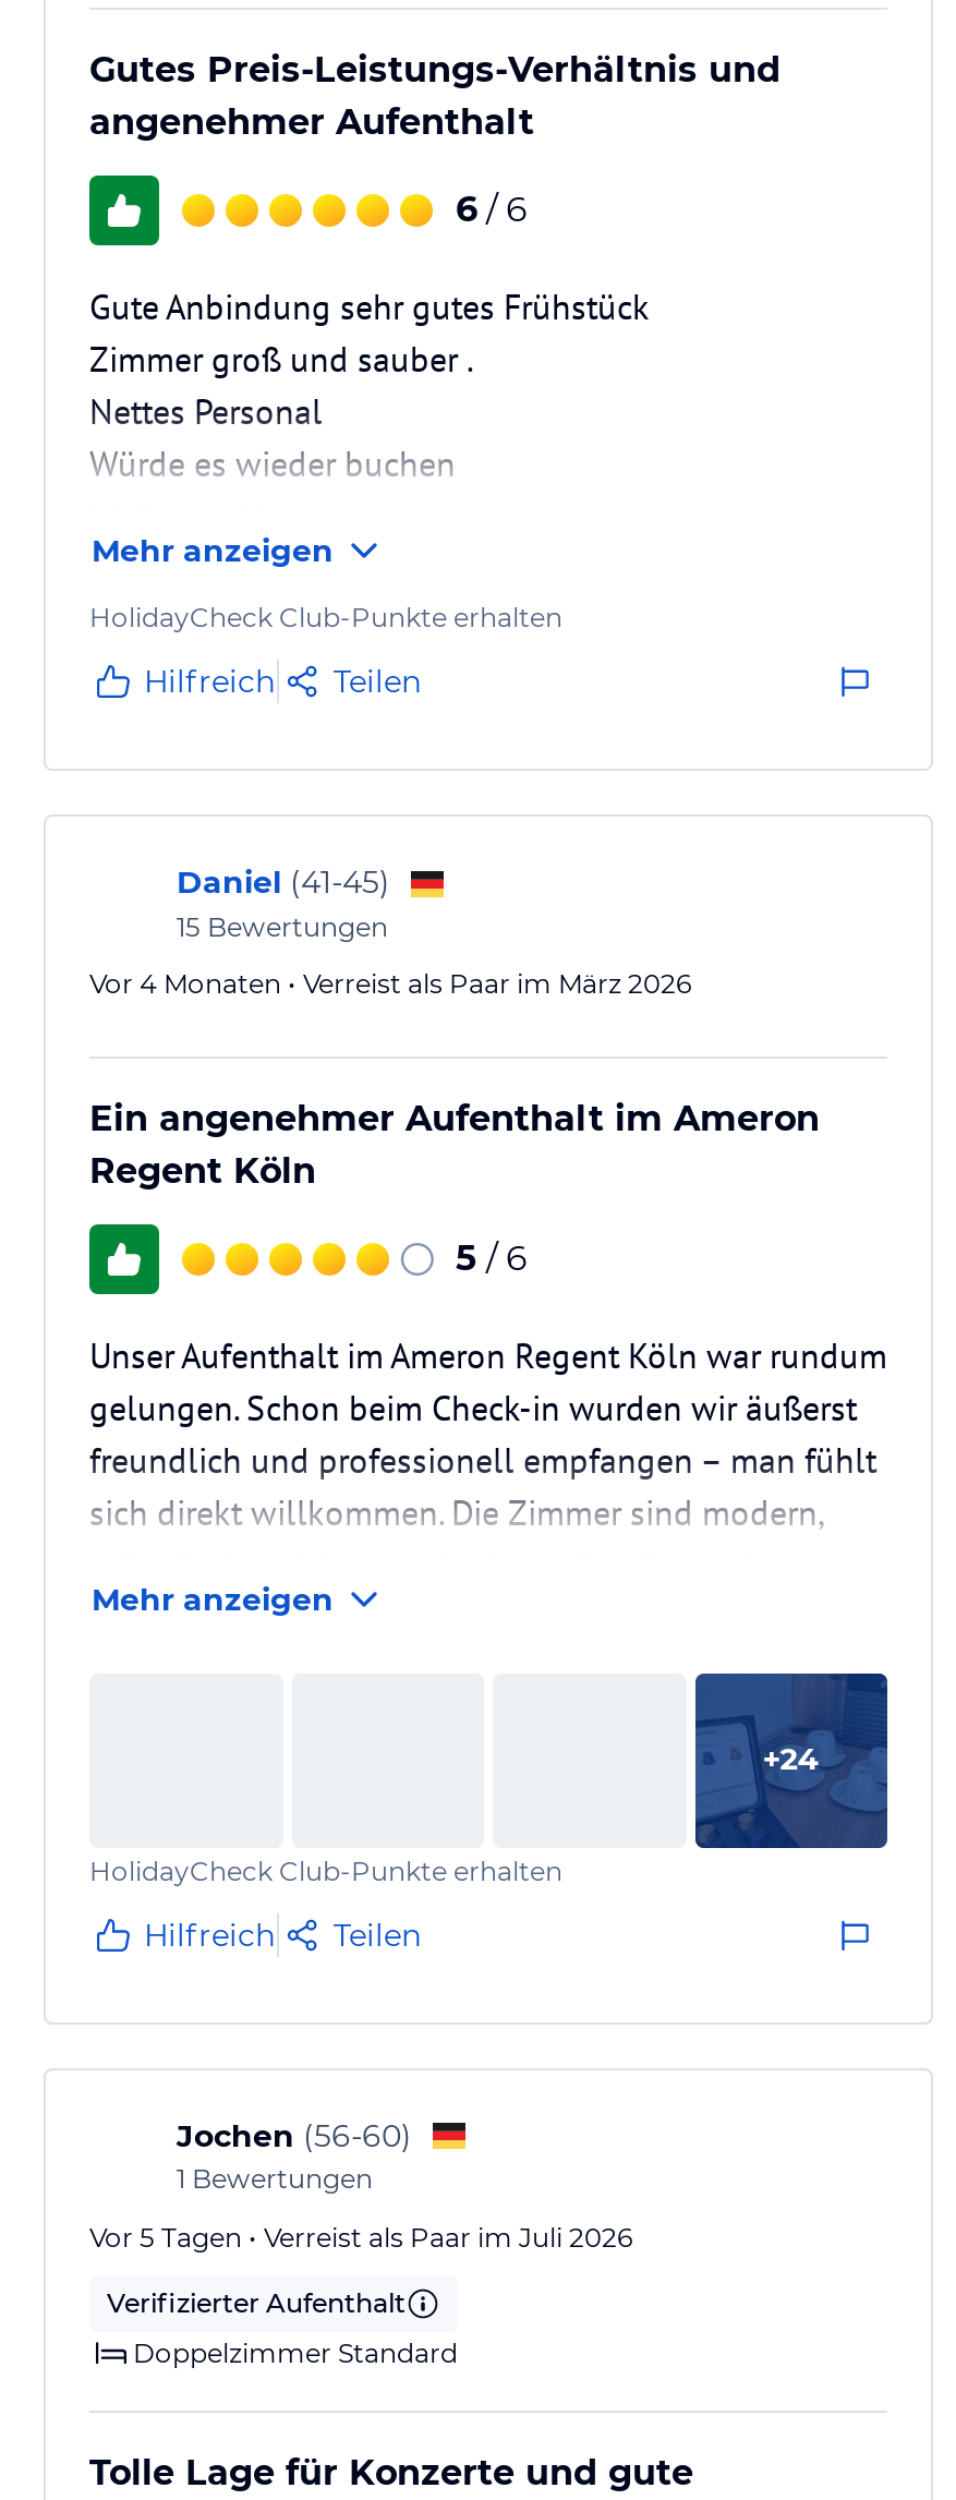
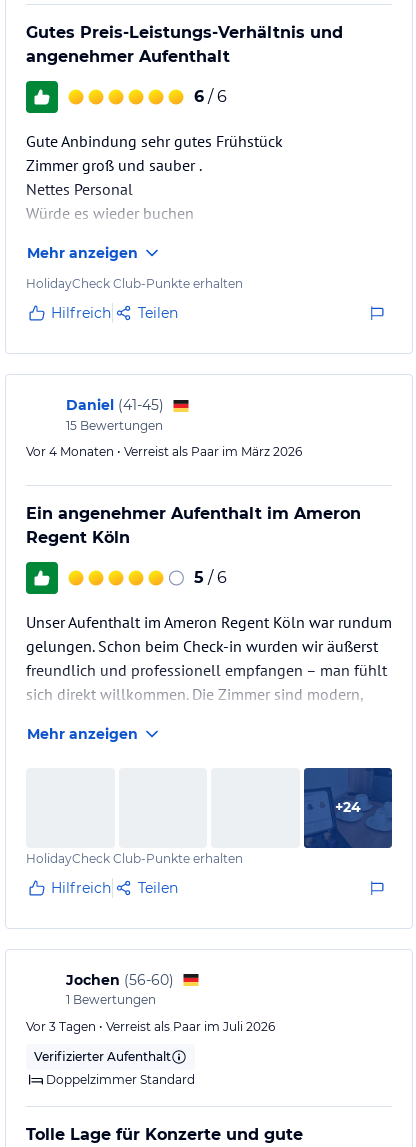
[89,2220,632,2253] Vor 5 Tagen • Verreist als Paar im Juli 2026 -> [26,1019,275,1034] Vor 3 Tagen • Verreist als Paar im Juli 2026

